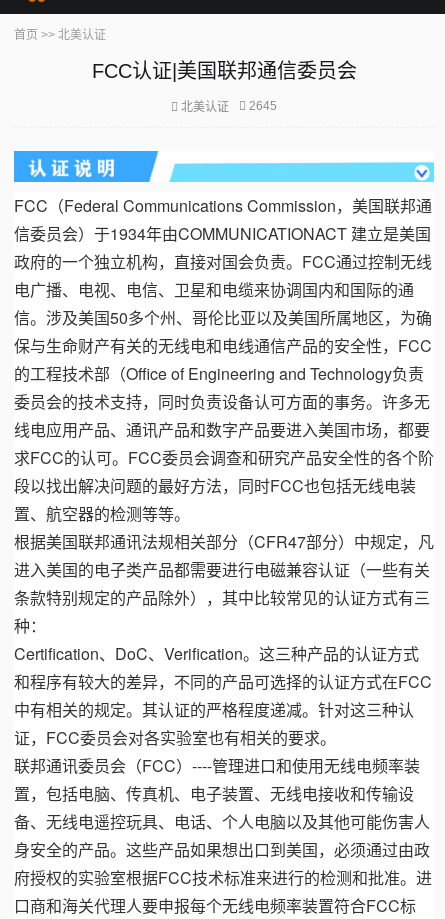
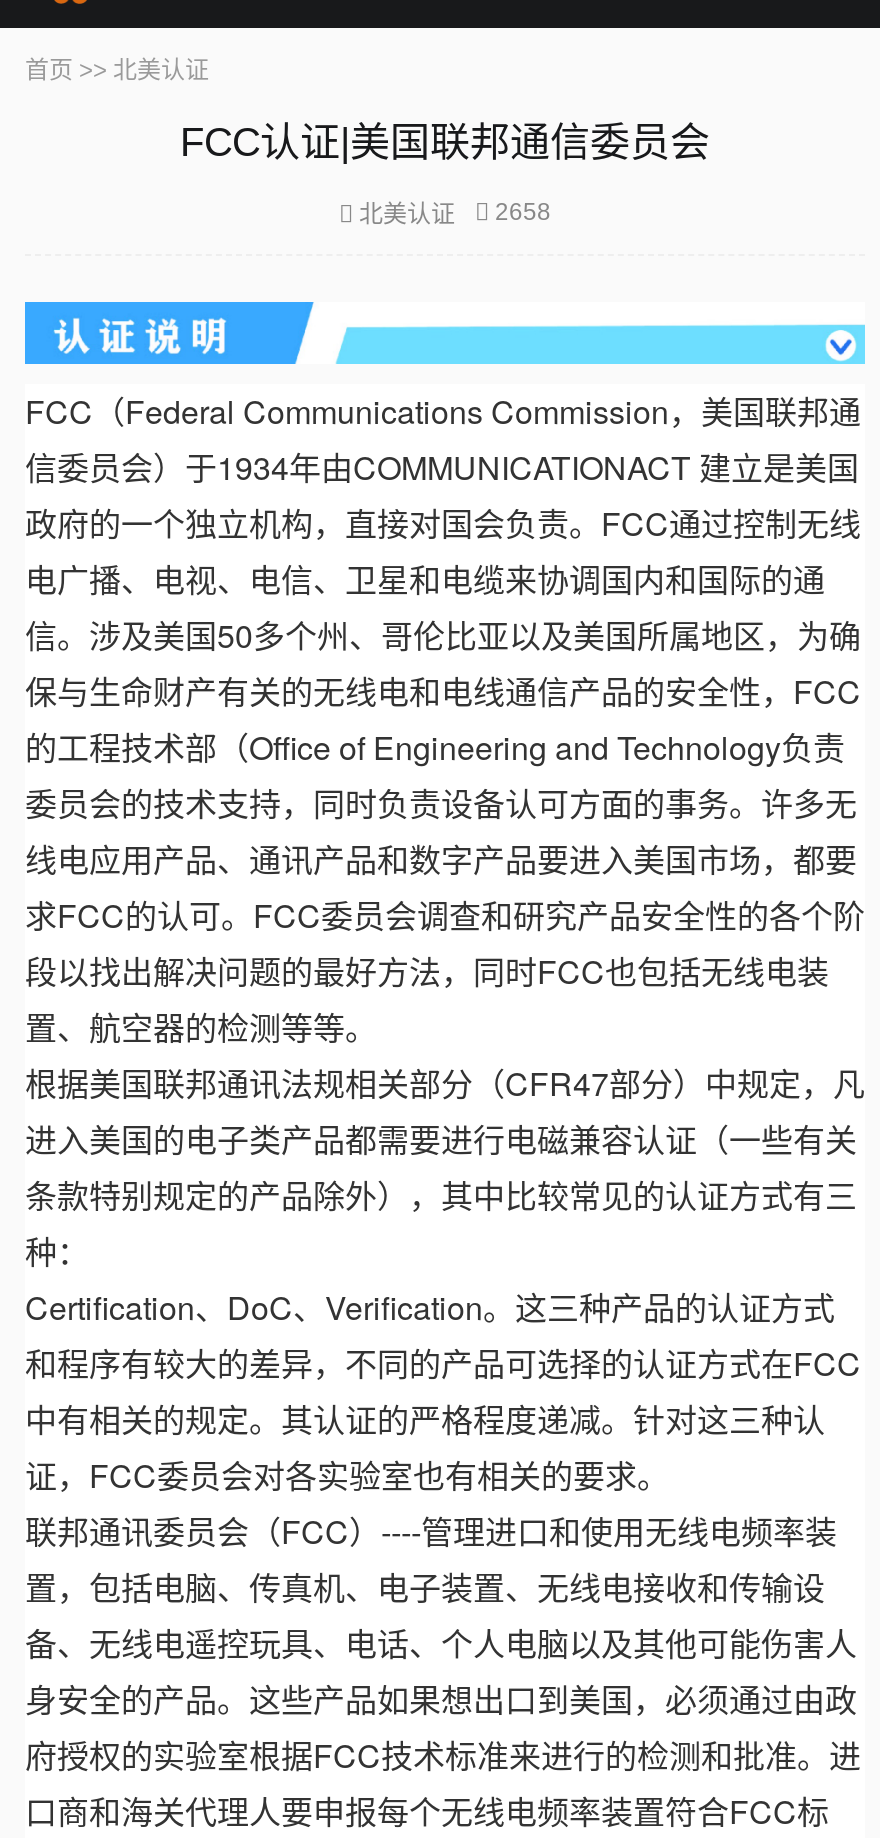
[178,99,277,113] 北美认证 2645 -> [353,198,551,227] 北美认证 2658

